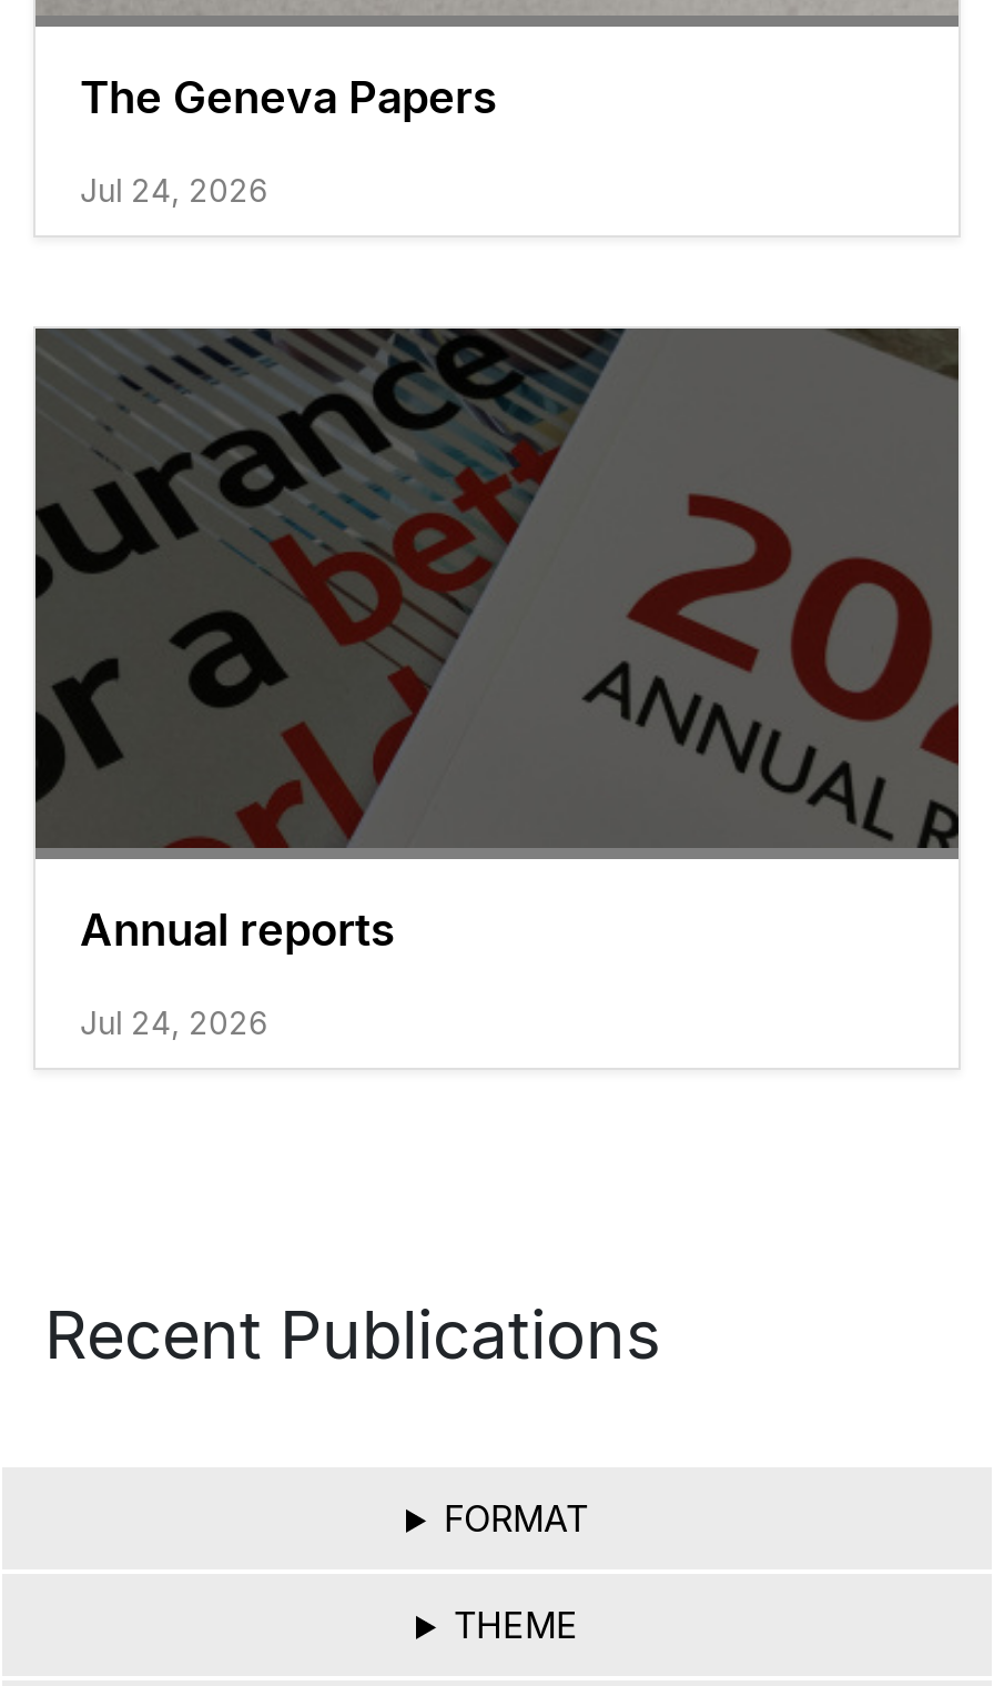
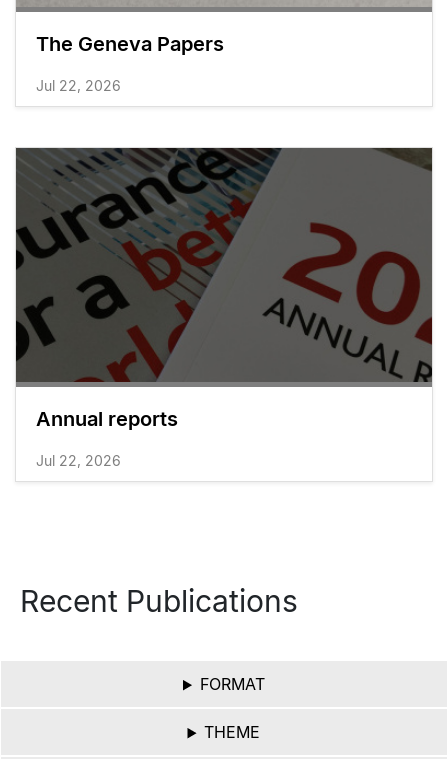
[80,171,268,209] Jul 24, 2026 -> [36,77,121,94] Jul 22, 2026
[80,1004,268,1042] Jul 24, 2026 -> [36,452,121,469] Jul 22, 2026

